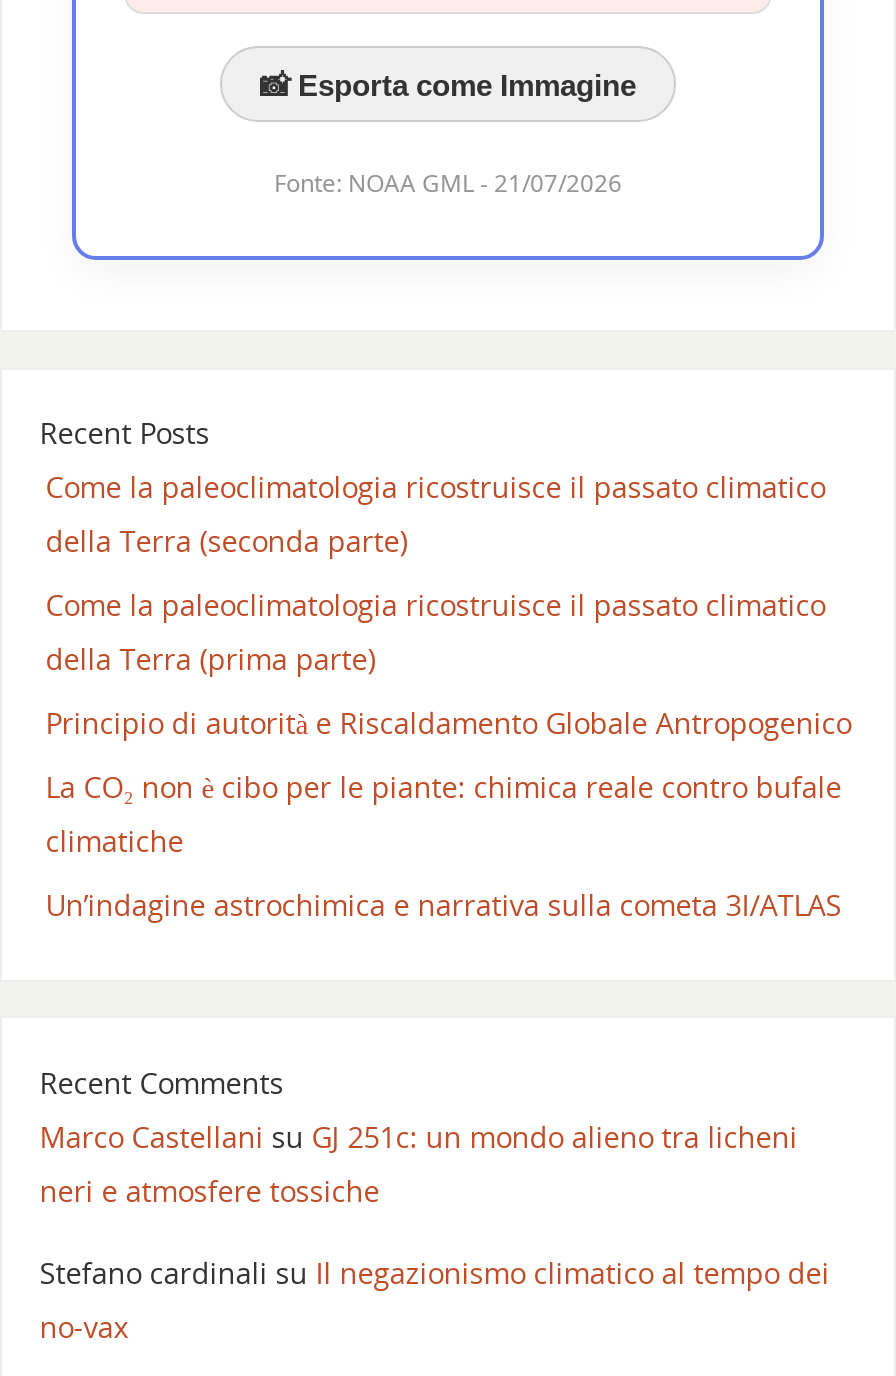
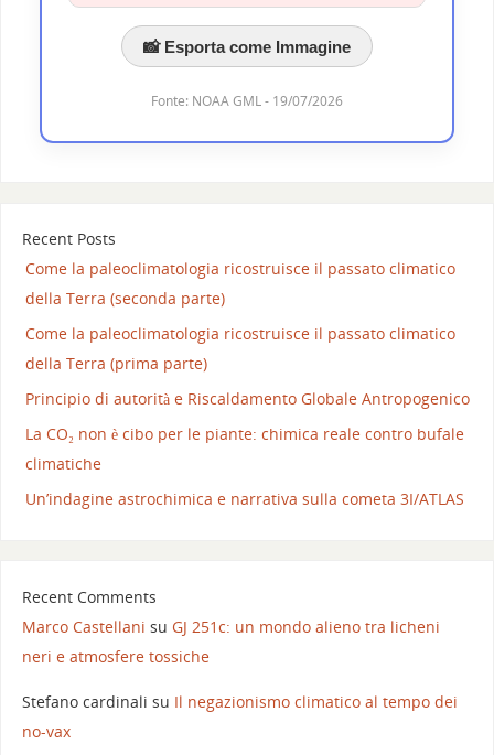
[274,165,622,199] Fonte: NOAA GML - 21/07/2026 -> [151,91,343,110] Fonte: NOAA GML - 19/07/2026

